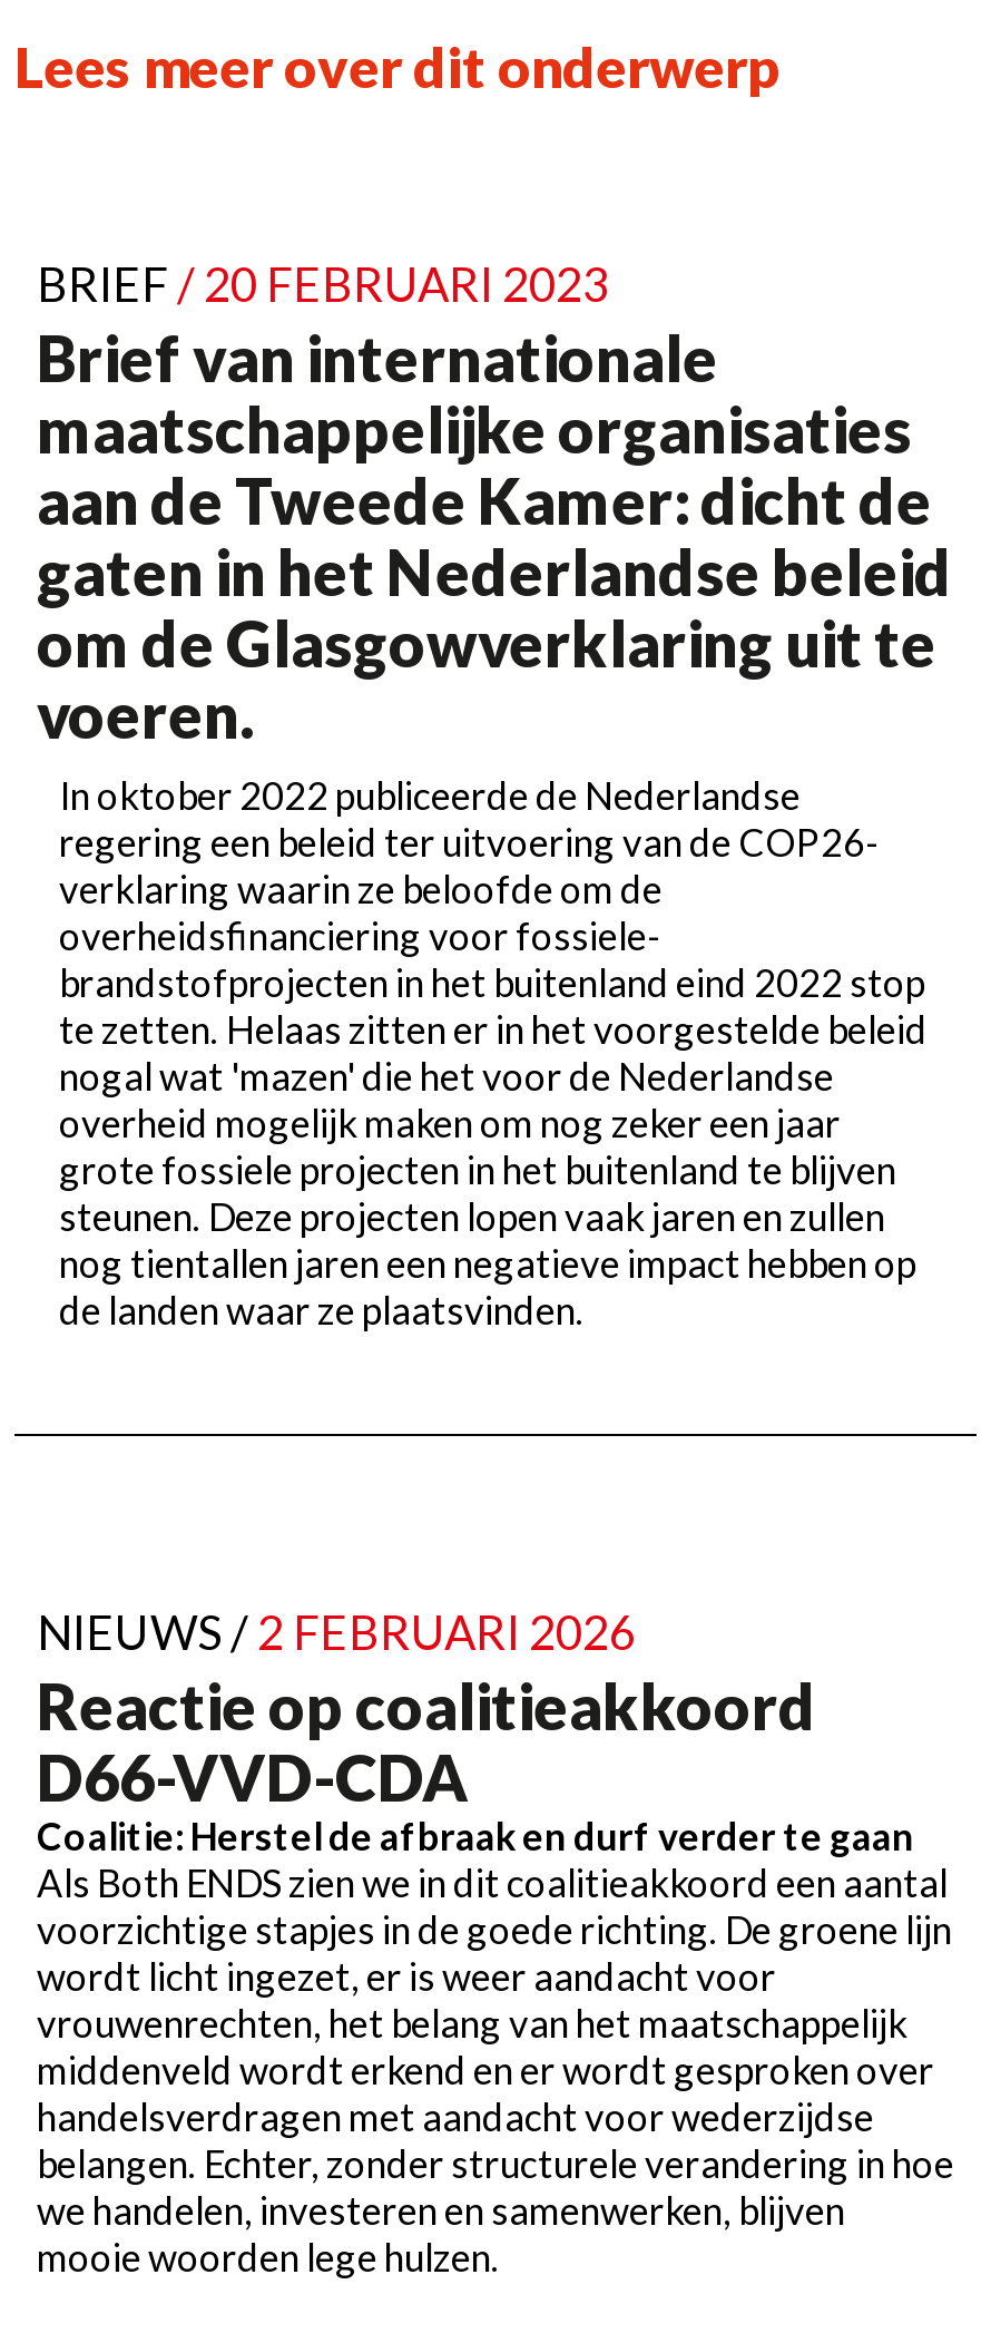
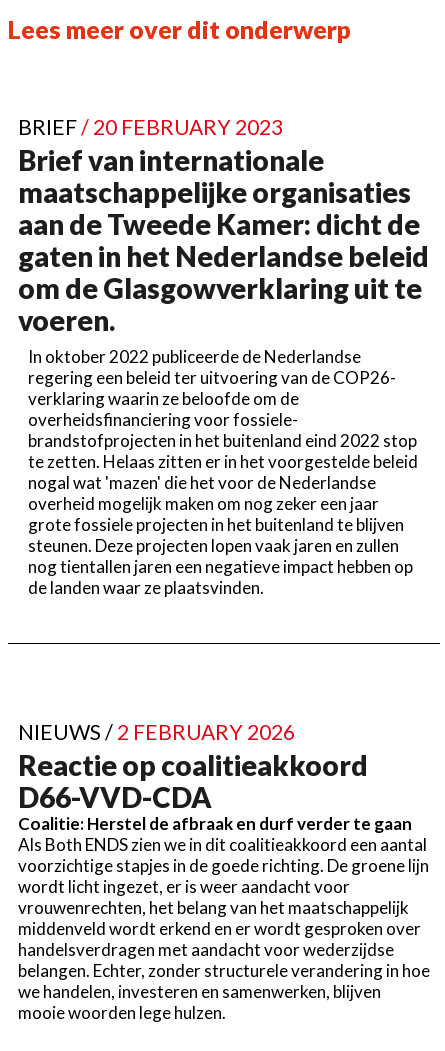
[37,255,609,311] BRIEF / 20 FEBRUARI 2023 -> [18,114,283,139] BRIEF / 20 FEBRUARY 2023
[37,1603,636,1659] NIEUWS / 2 FEBRUARI 2026 -> [18,719,295,744] NIEUWS / 2 FEBRUARY 2026

